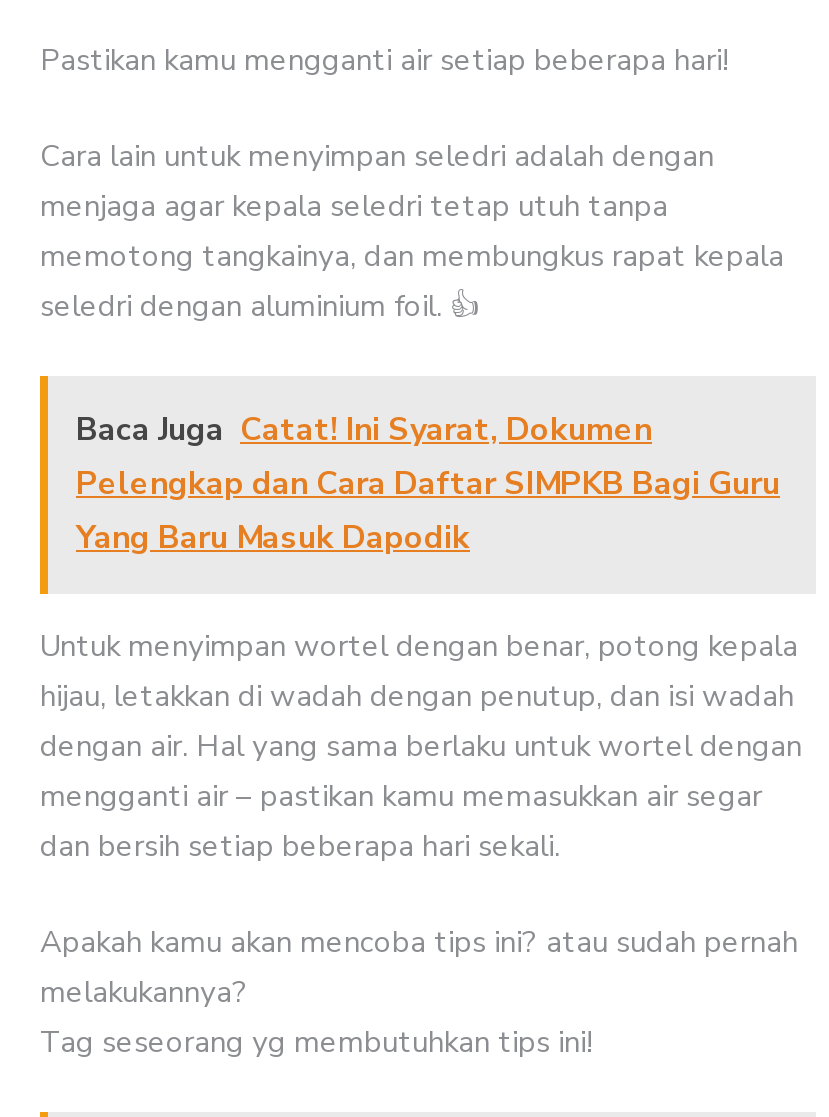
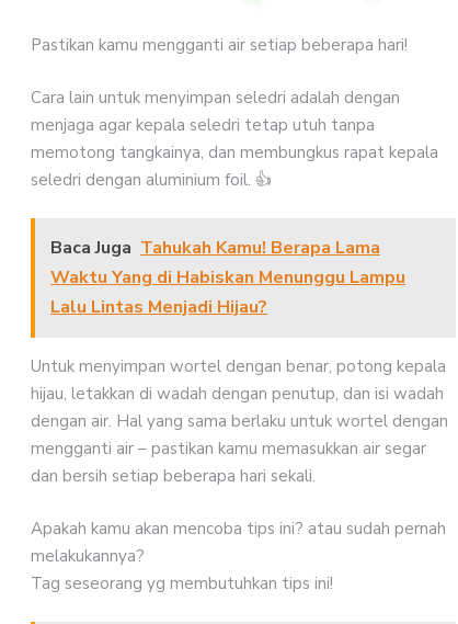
[76,408,780,560] Baca Juga Catat! Ini Syarat, Dokumen | Pelengkap dan Cara Daftar SIMPKB Bagi Guru | Yang Baru Masuk Dapodik -> [50,236,405,319] Baca Juga Tahukah Kamu! Berapa Lama | Waktu Yang di Habiskan Menunggu Lampu | Lalu Lintas Menjadi Hijau?

